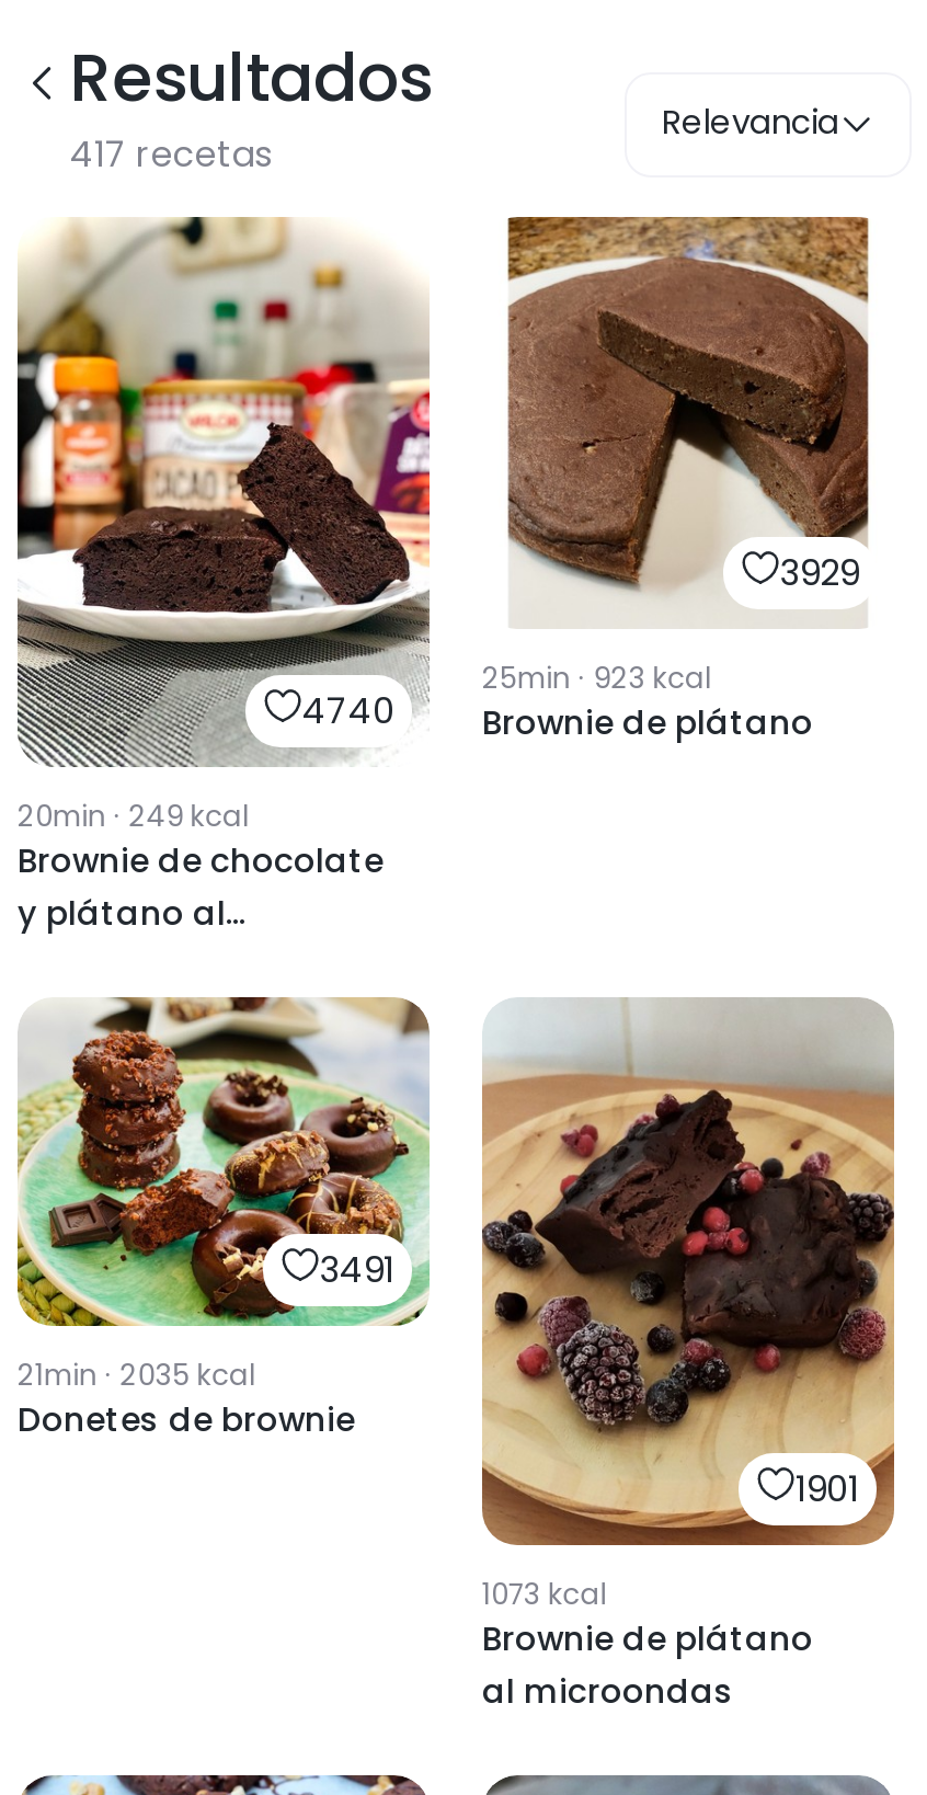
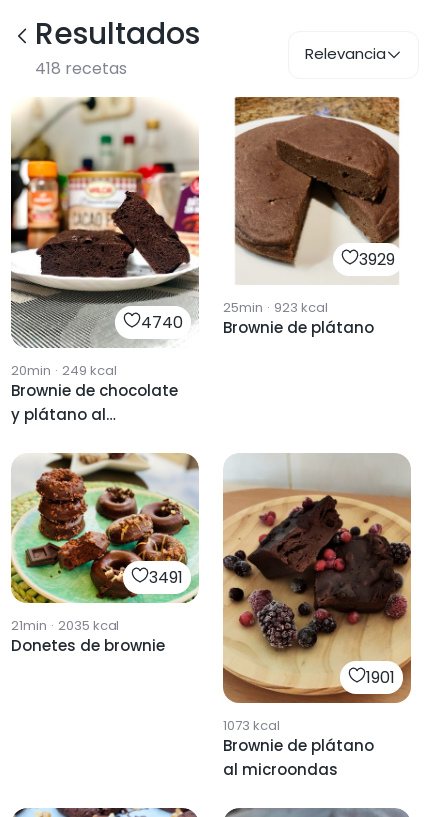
[70,129,272,180] 417 recetas -> [35,57,127,80] 418 recetas

